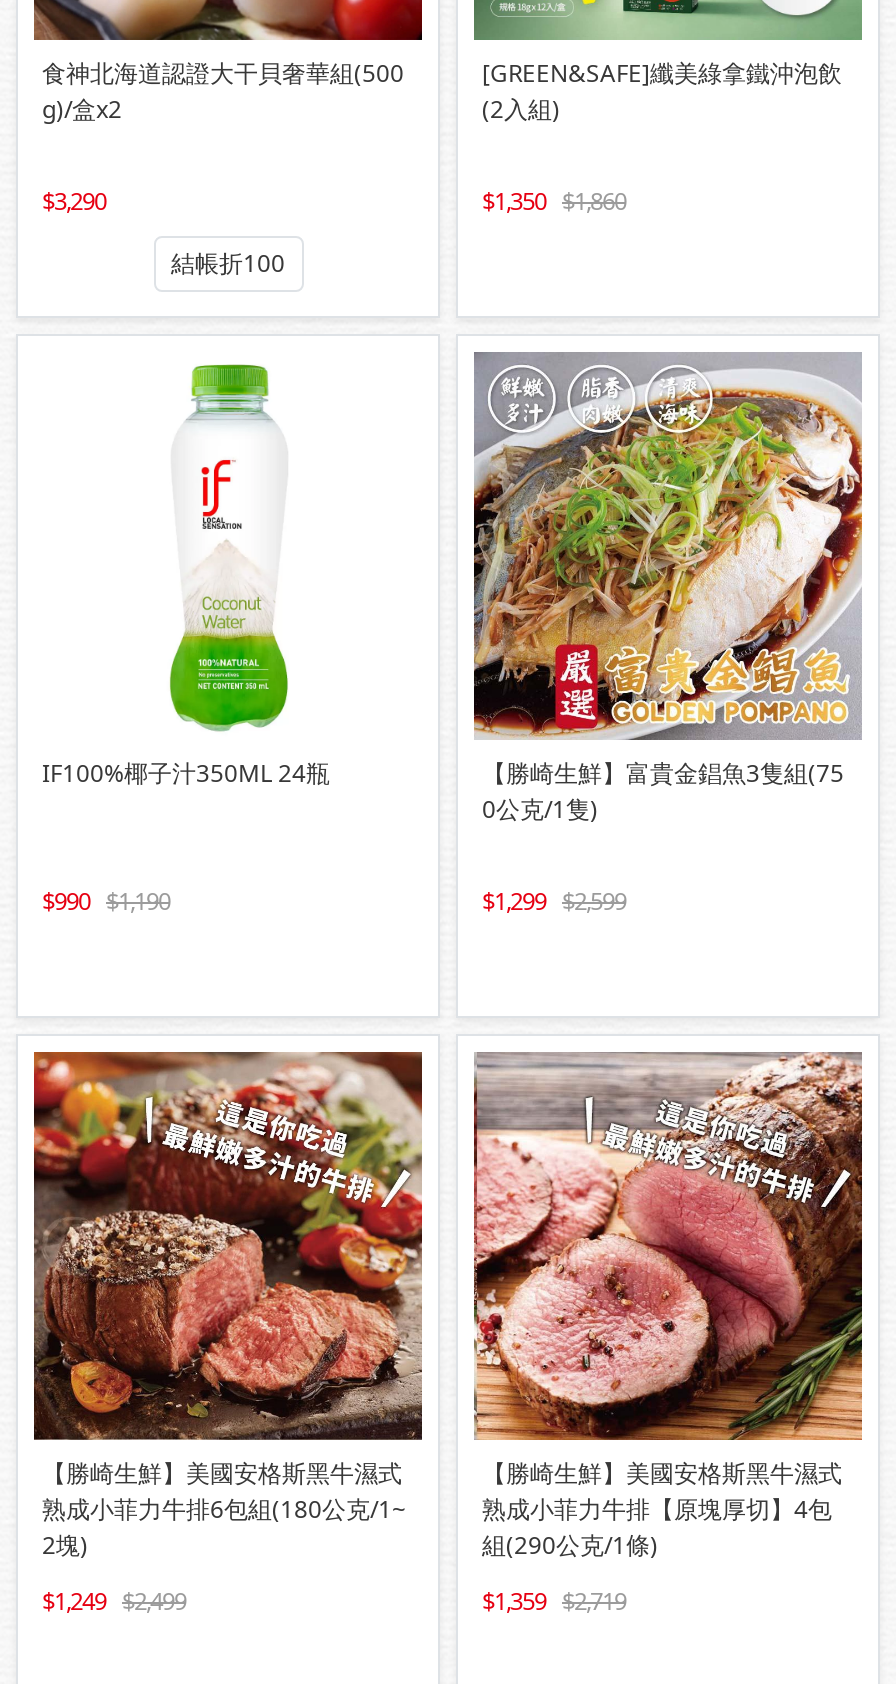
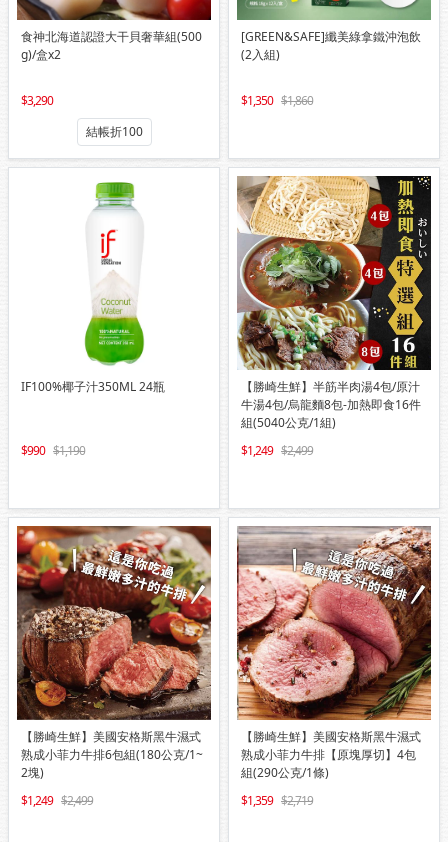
[472,352,864,826] [image] | 【勝崎生鮮】富貴金錩魚3隻組(75 | 0公克/1隻) -> [237,176,432,431] [image] | 【勝崎生鮮】半筋半肉湯4包/原汁 | 牛湯4包/烏龍麵8包-加熱即食16件 | 組(5040公克/1組)
[494,884,626,918] 1,299 | 2,599 -> [247,442,313,459] 1,249 | 2,499

